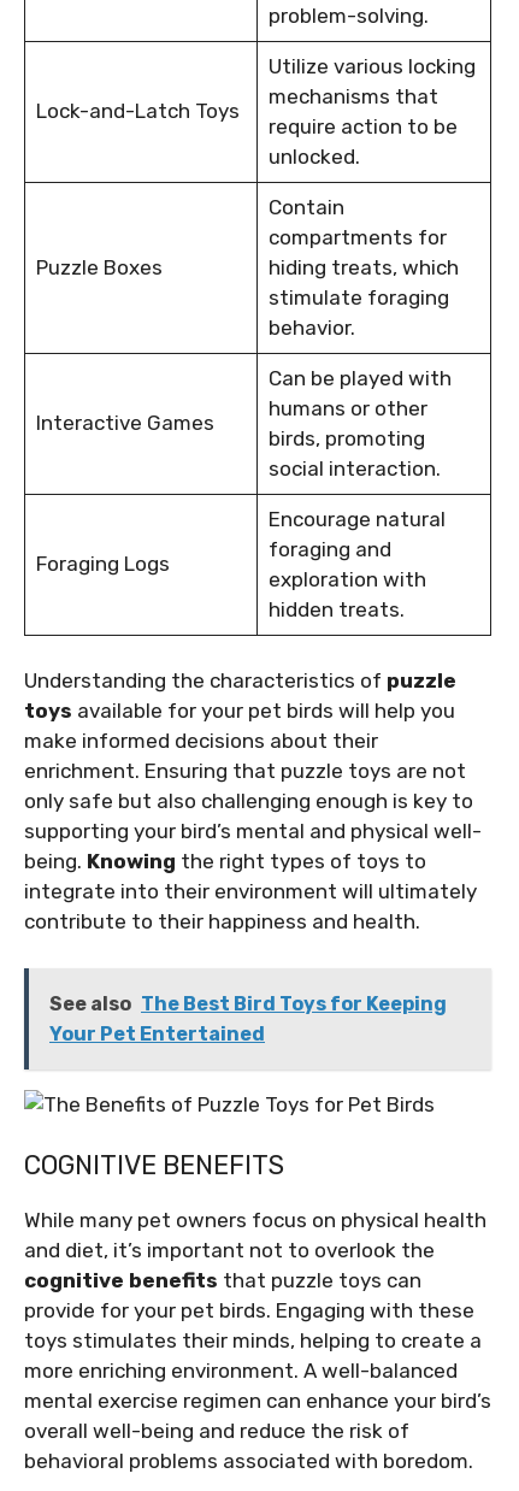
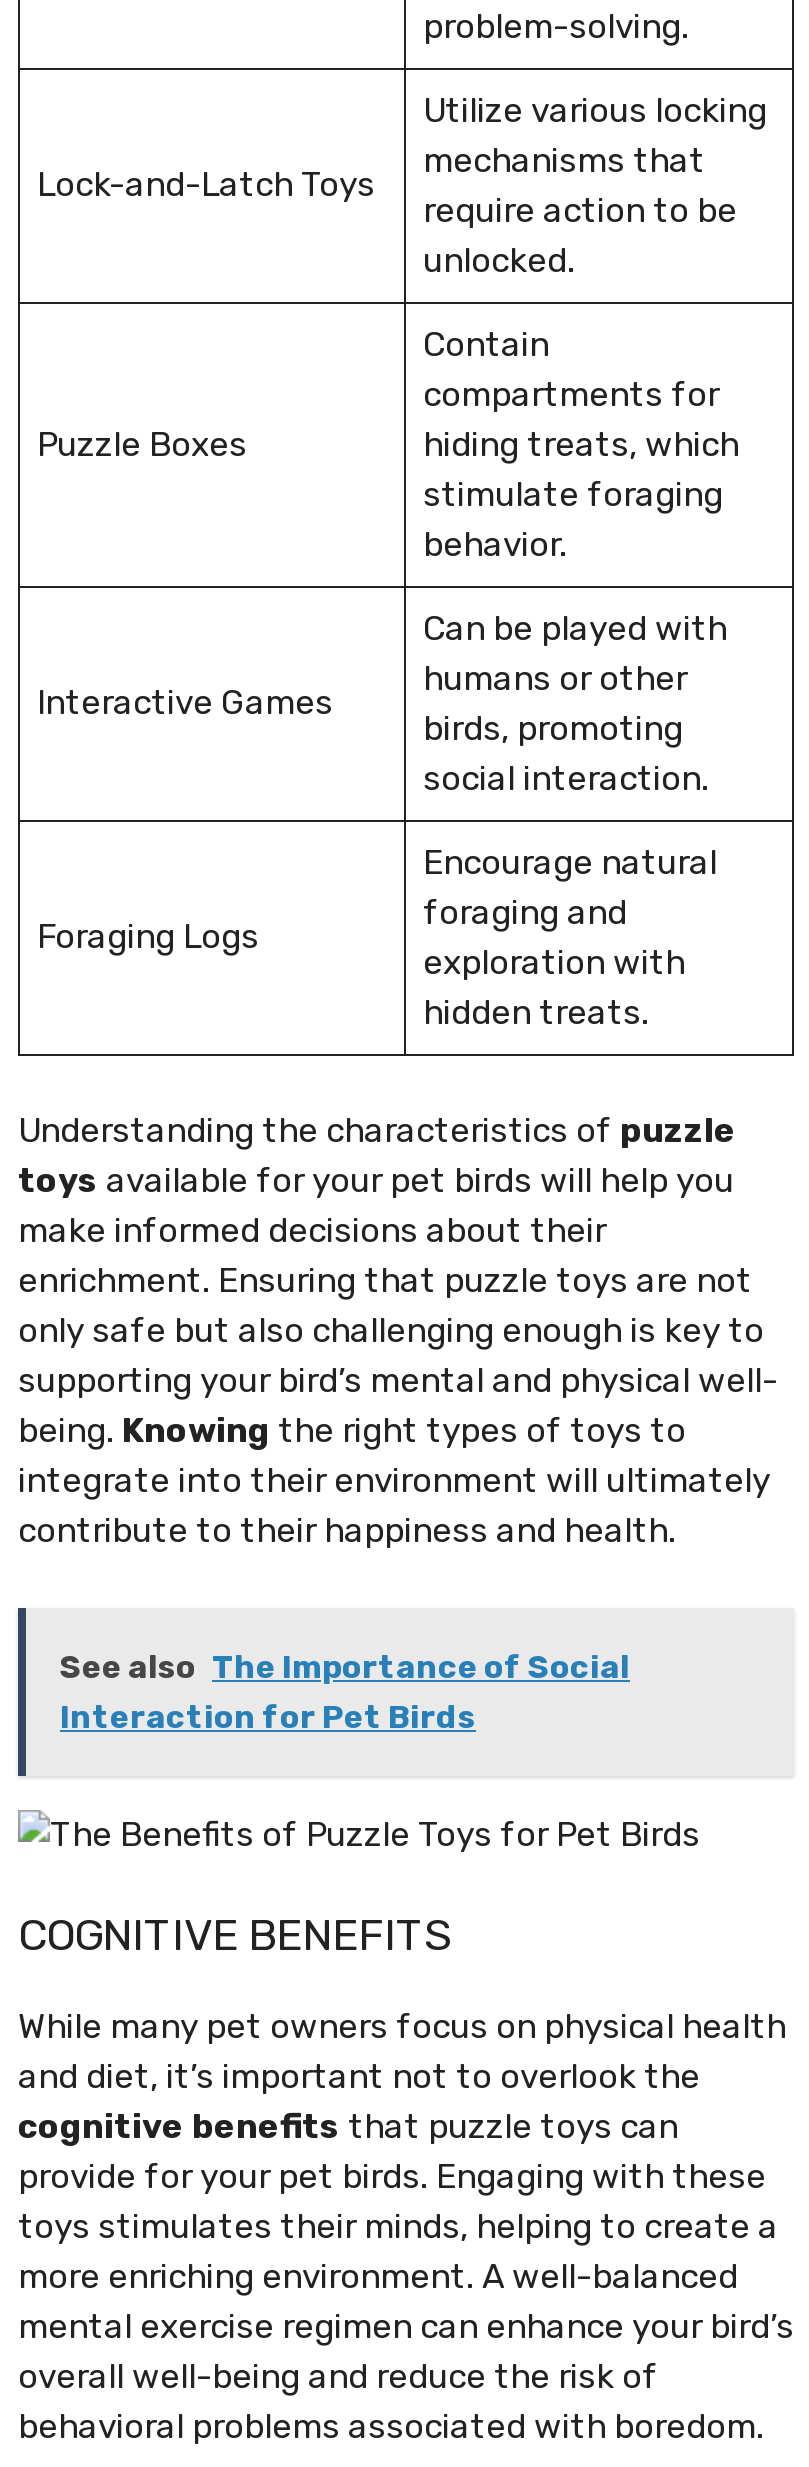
[49,992,447,1045] See also The Best Bird Toys for Keeping | Your Pet Entertained -> [60,1647,630,1735] See also The Importance of Social | Interaction for Pet Birds

